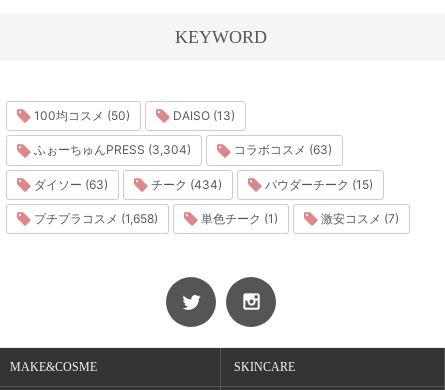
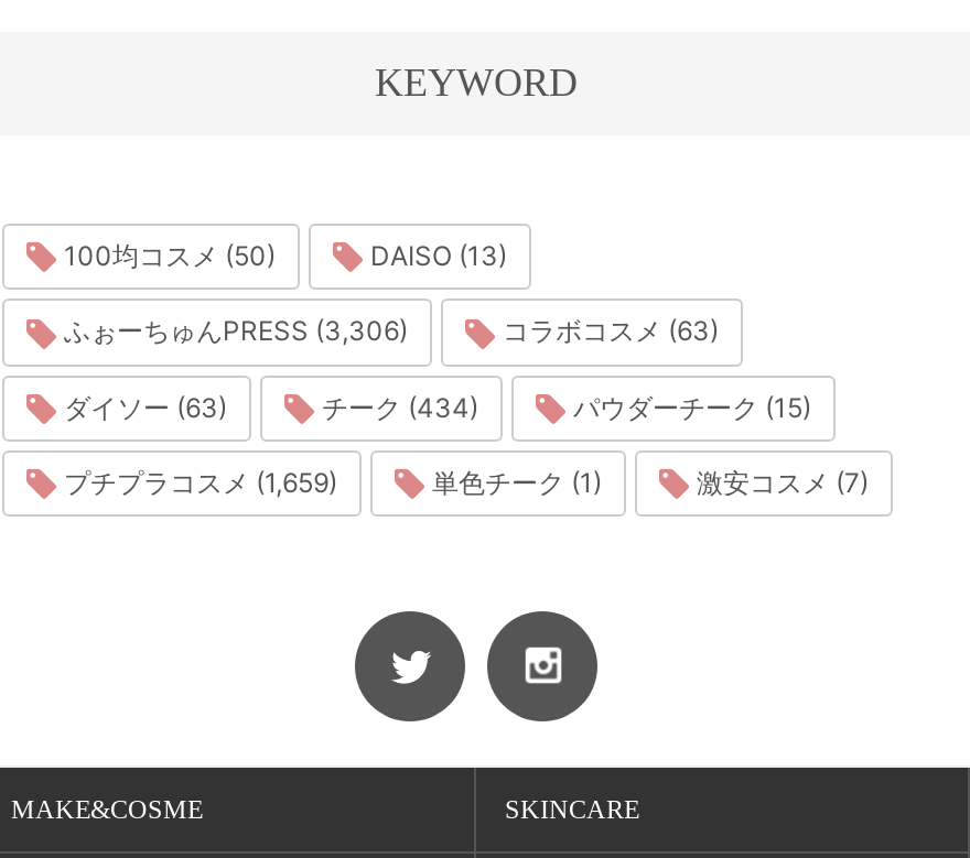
[31,142,191,157] ふぉーちゅんPRESS (3,304) -> [57,314,408,347] ふぉーちゅんPRESS (3,306)
[31,211,158,226] プチプラコスメ (1,658) -> [57,466,337,499] プチプラコスメ (1,659)

